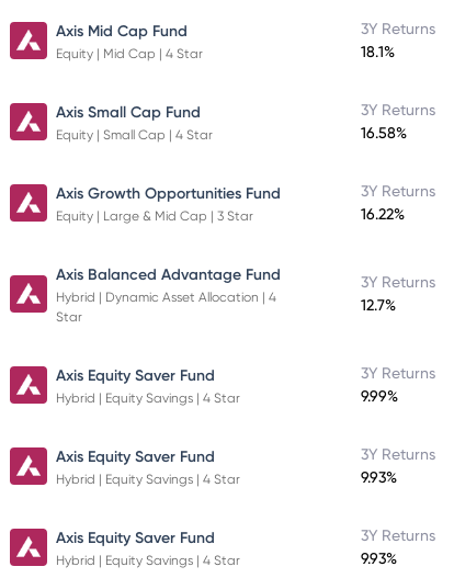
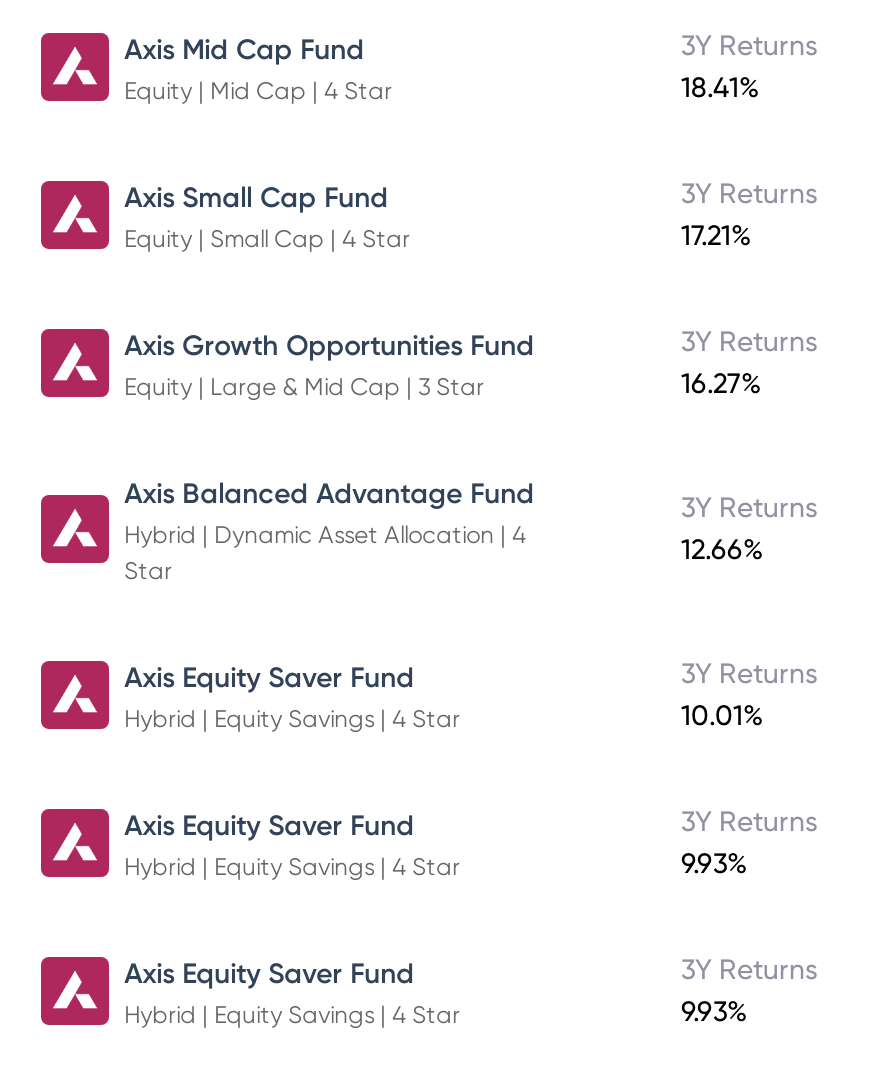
[361,43,395,60] 18.1% -> [681,71,759,103] 18.41%
[361,124,407,141] 16.58% -> [681,219,751,251] 17.21%
[361,205,405,223] 16.22% -> [681,367,761,399] 16.27%
[361,296,396,314] 12.7% -> [681,533,763,565] 12.66%
[361,387,398,405] 9.99% -> [681,699,763,731] 10.01%

